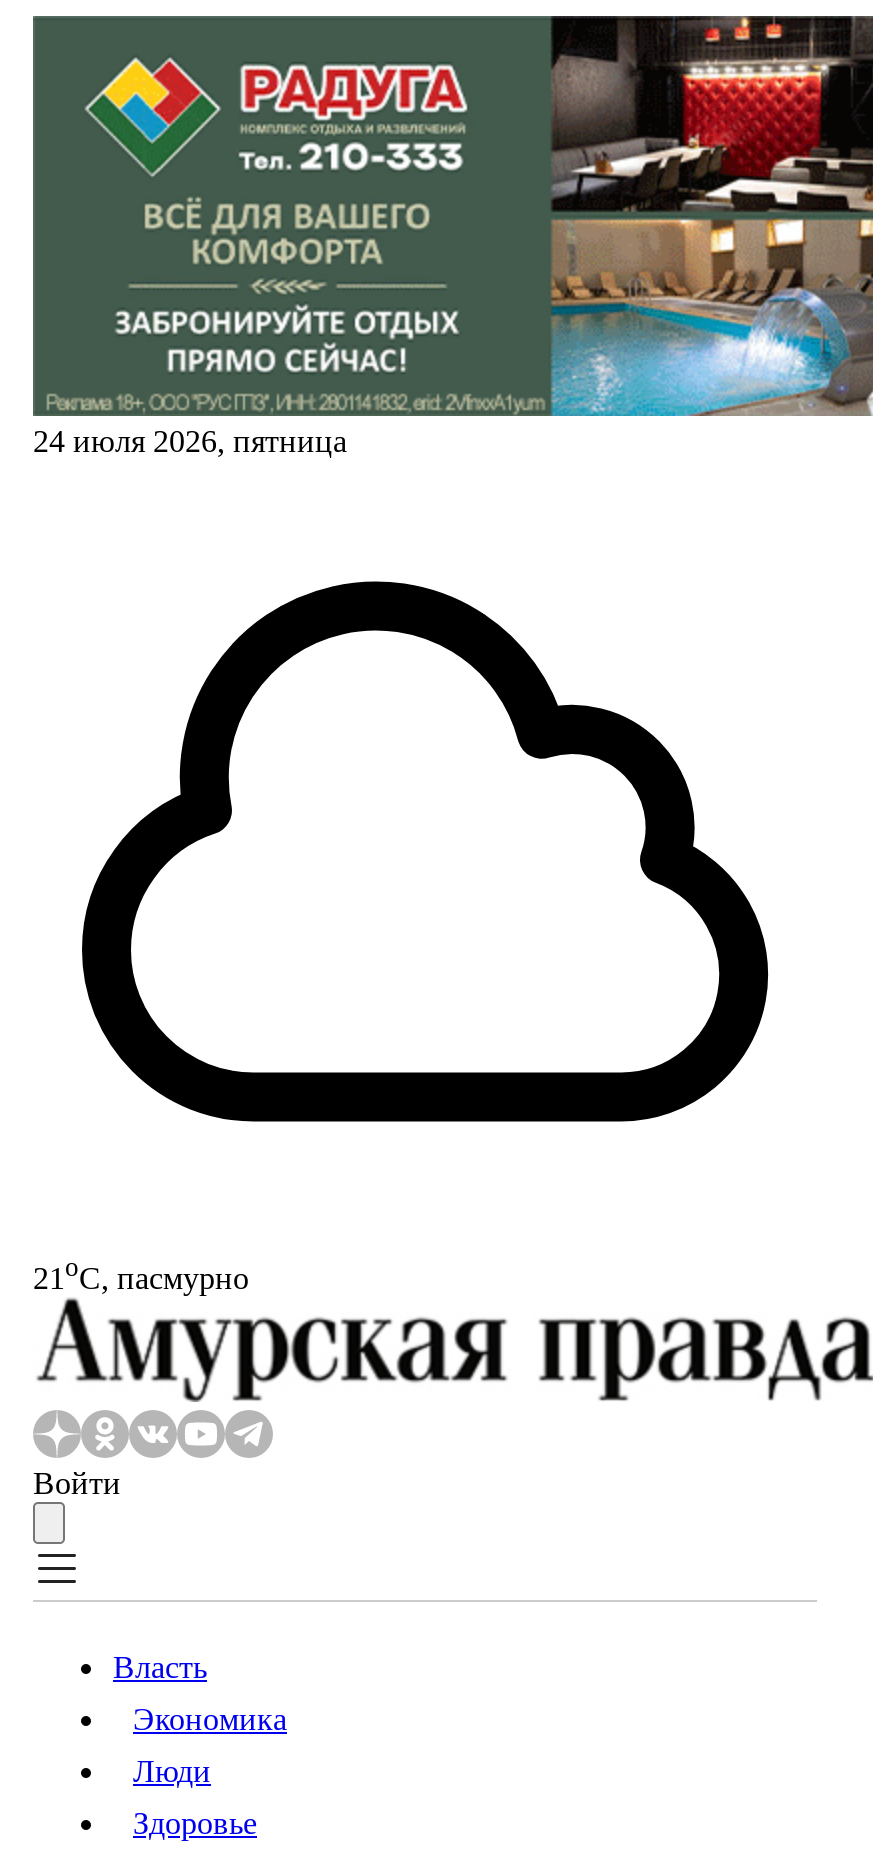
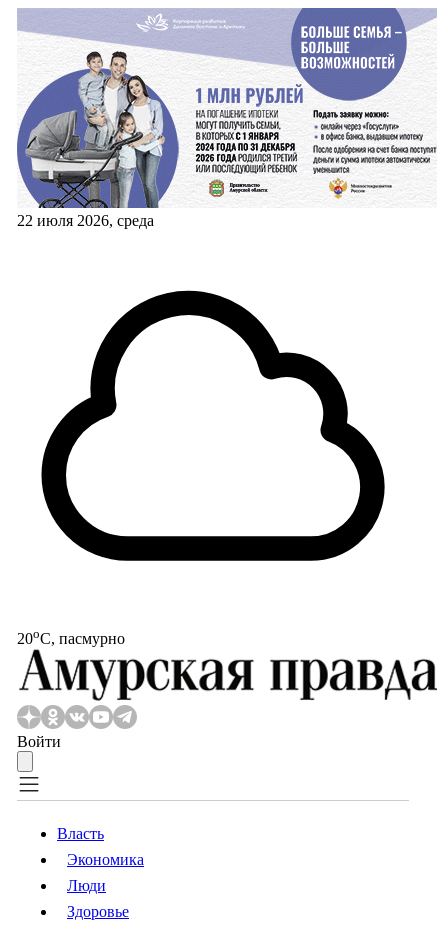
[31,14,867,458] [image] | 24 июля 2026, пятница -> [17,7,434,229] [image] | 22 июля 2026, среда
[33,1252,249,1295] 21oС, пасмурно -> [17,626,125,647] 20oС, пасмурно

